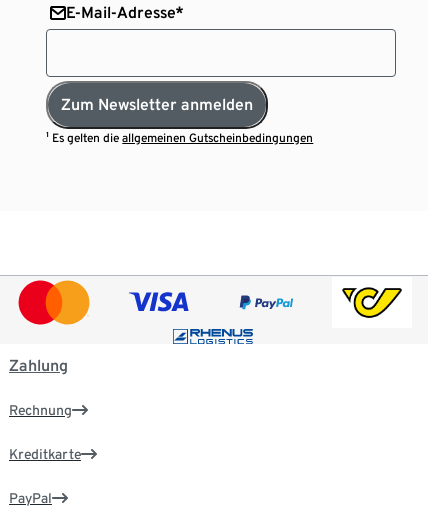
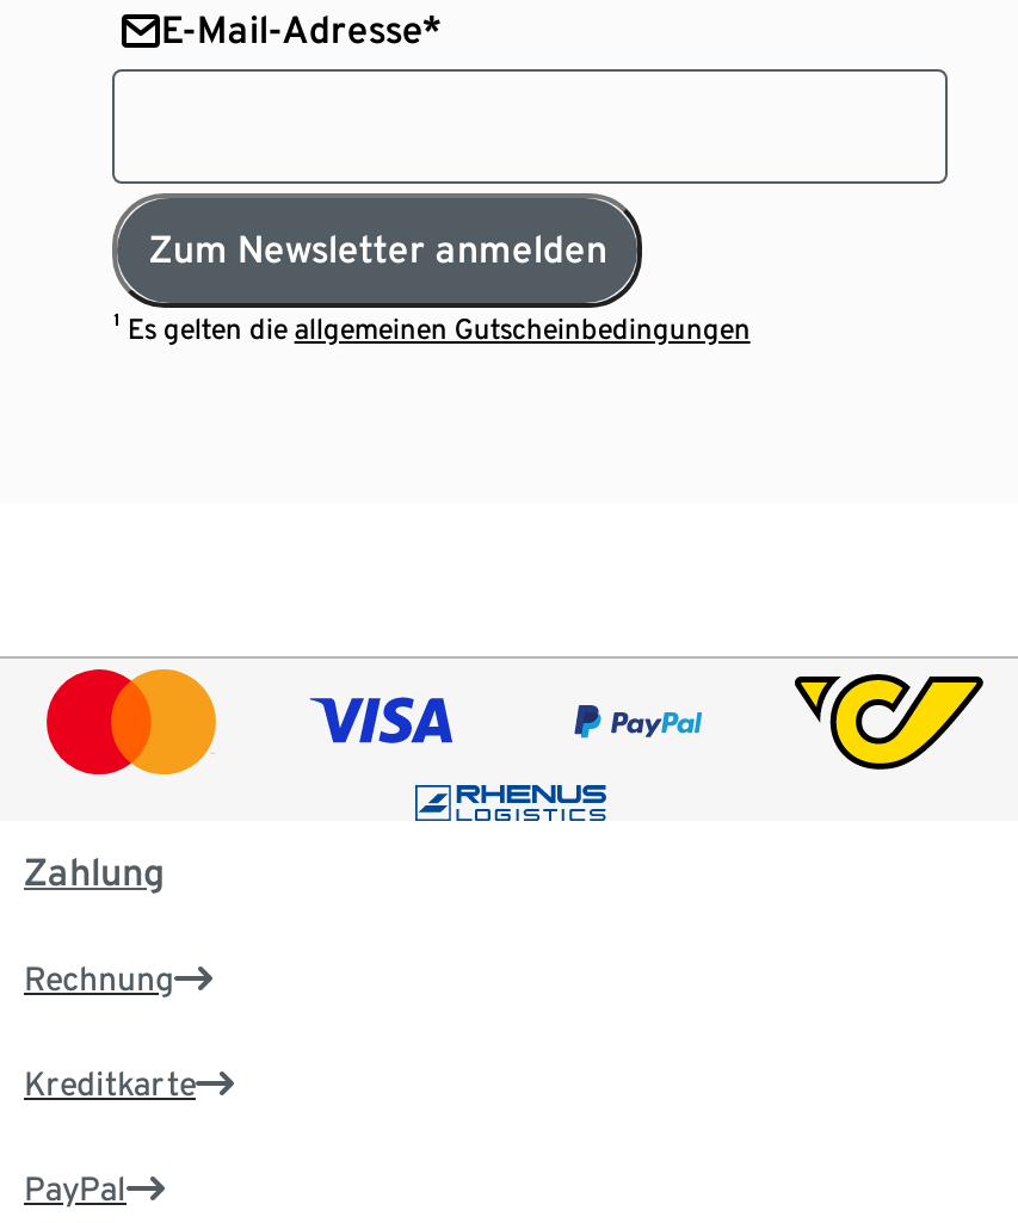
[332,282,411,323] [image] -> [792,671,986,773] [image]

